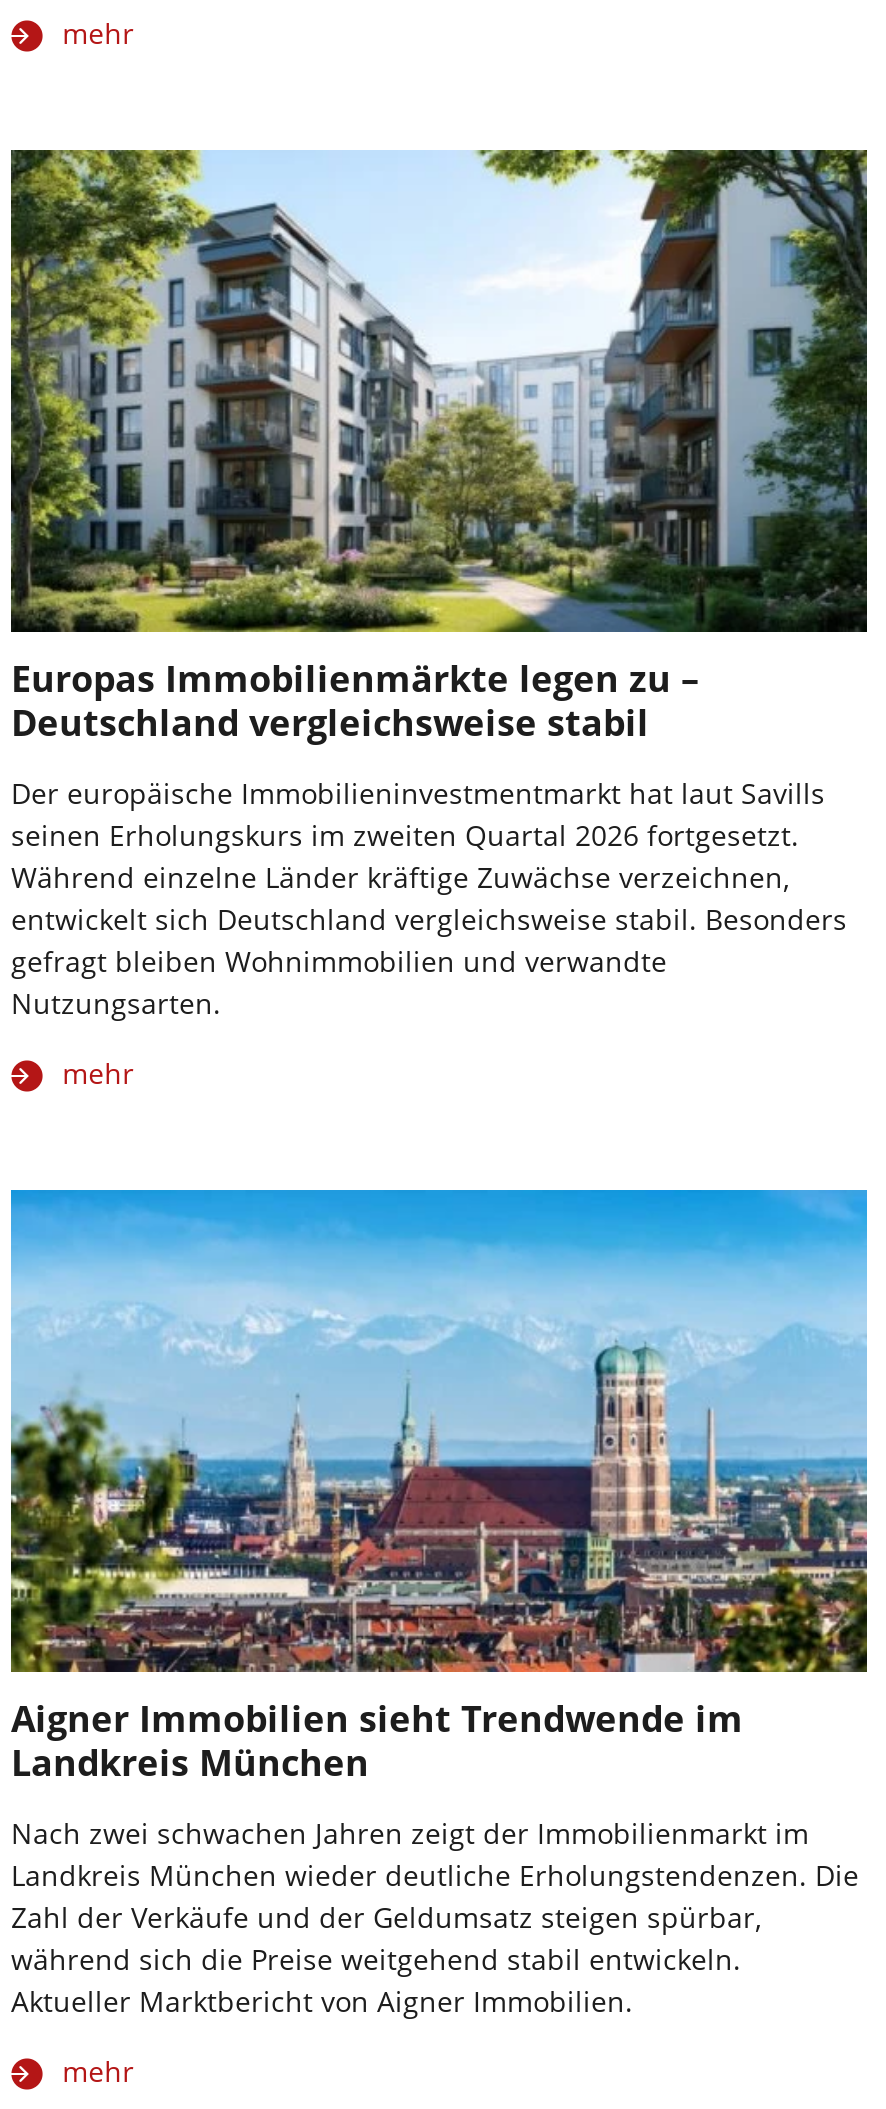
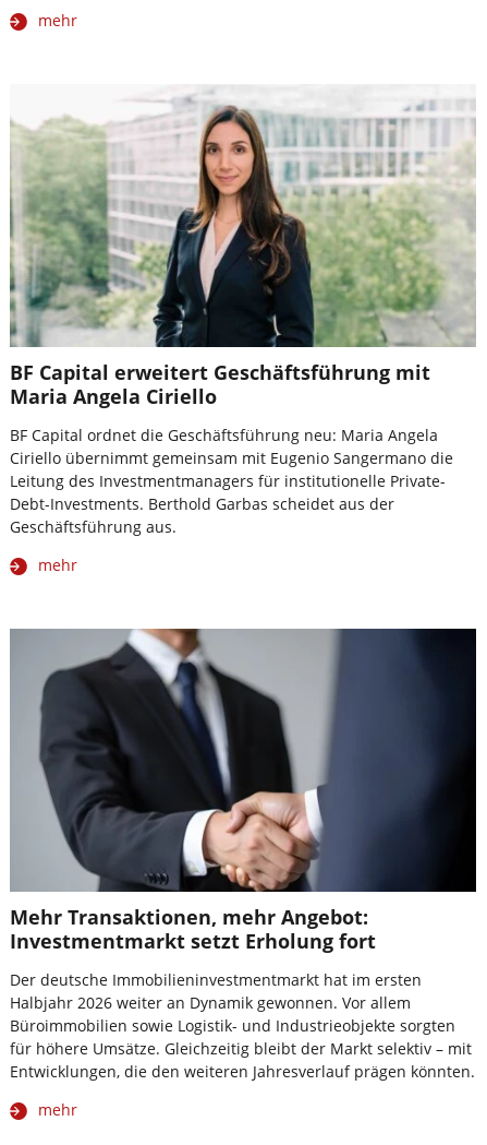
[9,148,869,746] [image] | Europas Immobilienmärkte legen zu – | Deutschland vergleichsweise stabil -> [10,84,476,409] [image] | BF Capital erweitert Geschäftsführung mit | Maria Angela Ciriello
[11,774,847,1022] Der europäische Immobilieninvestmentmarkt hat laut Savills | seinen Erholungskurs im zweiten Quartal 2026 fortgesetzt. | Während einzelne Länder kräftige Zuwächse verzeichnen, | entwickelt sich Deutschland vergleichsweise stabil. Besonders | gefragt bleiben Wohnimmobilien und verwandte | Nutzungsarten. -> [10,424,453,537] BF Capital ordnet die Geschäftsführung neu: Maria Angela | Ciriello übernimmt gemeinsam mit Eugenio Sangermano die | Leitung des Investmentmanagers für institutionelle Private- | Debt-Investments. Berthold Garbas scheidet aus der | Geschäftsführung aus.
[9,1188,869,1785] [image] | Aigner Immobilien sieht Trendwende im | Landkreis München -> [10,628,477,954] [image] | Mehr Transaktionen, mehr Angebot: | Investmentmarkt setzt Erholung fort
[11,1813,859,2019] Nach zwei schwachen Jahren zeigt der Immobilienmarkt im | Landkreis München wieder deutliche Erholungstendenzen. Die | Zahl der Verkäufe und der Geldumsatz steigen spürbar, | während sich die Preise weitgehend stabil entwickeln. | Aktueller Marktbericht von Aigner Immobilien. -> [10,969,475,1081] Der deutsche Immobilieninvestmentmarkt hat im ersten | Halbjahr 2026 weiter an Dynamik gewonnen. Vor allem | Büroimmobilien sowie Logistik- und Industrieobjekte sorgten | für höhere Umsätze. Gleichzeitig bleibt der Markt selektiv – mit | Entwicklungen, die den weiteren Jahresverlauf prägen könnten.

